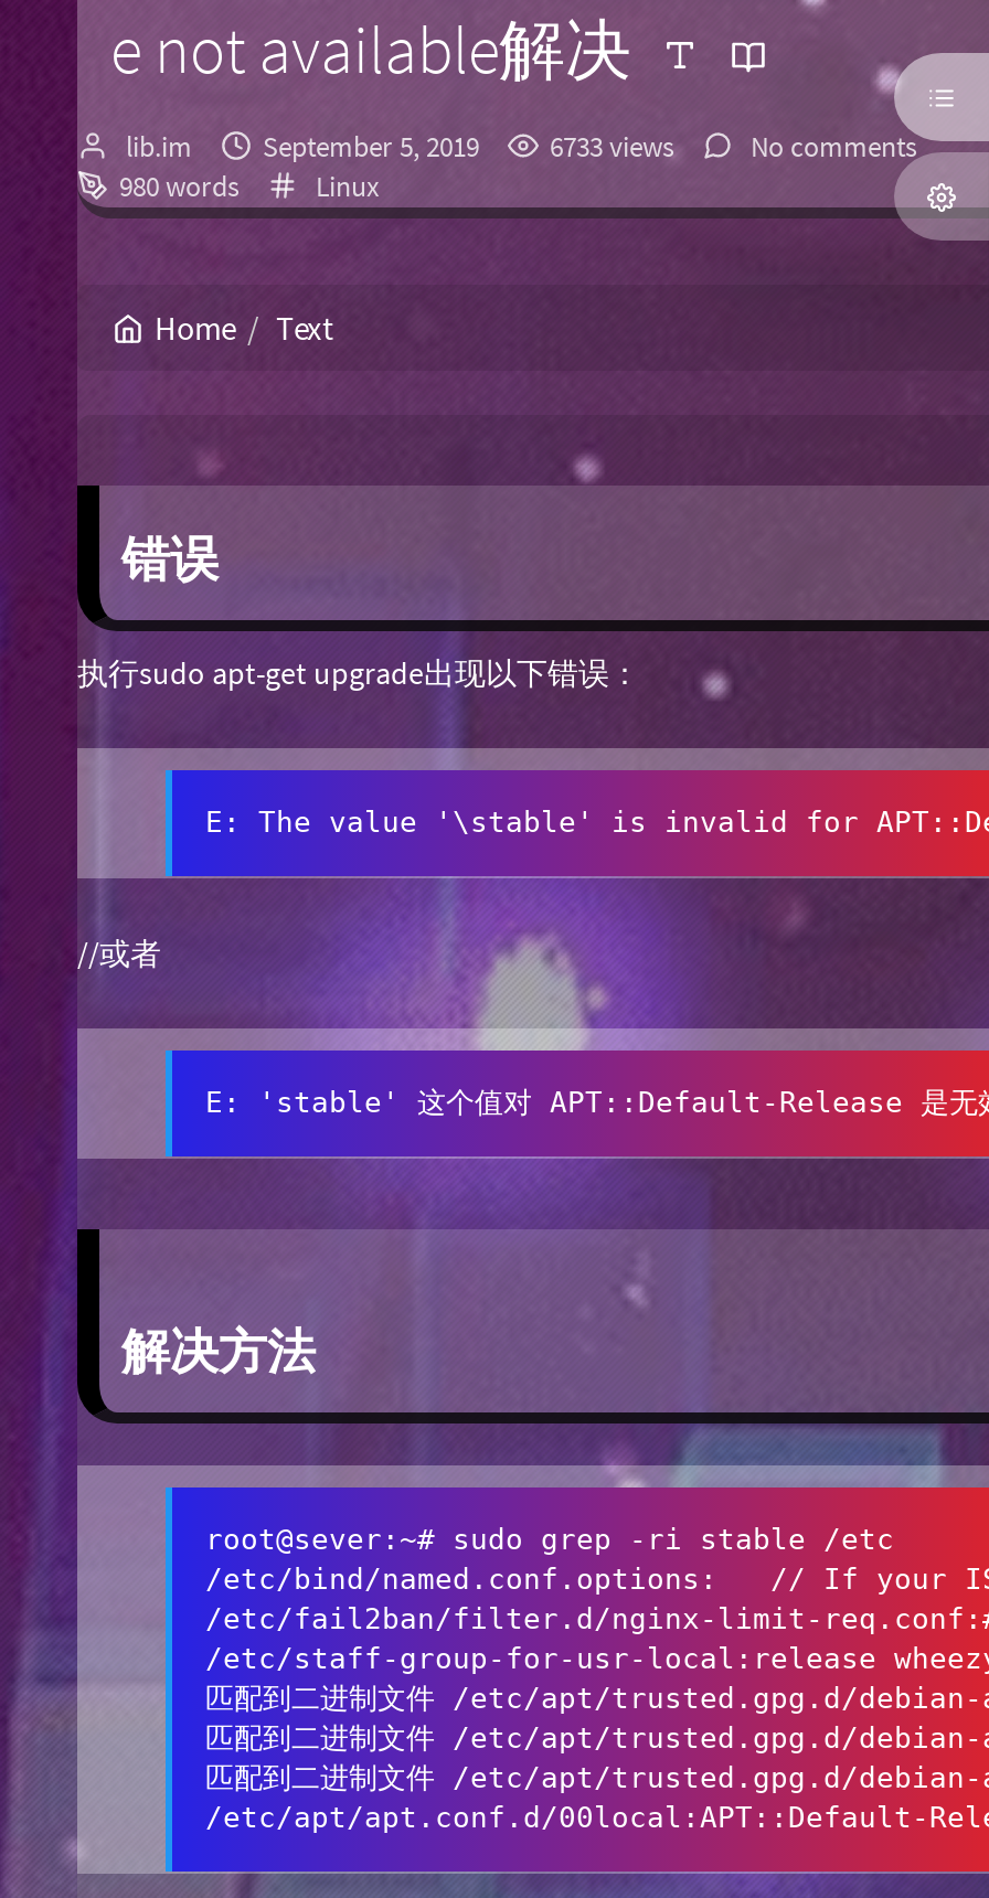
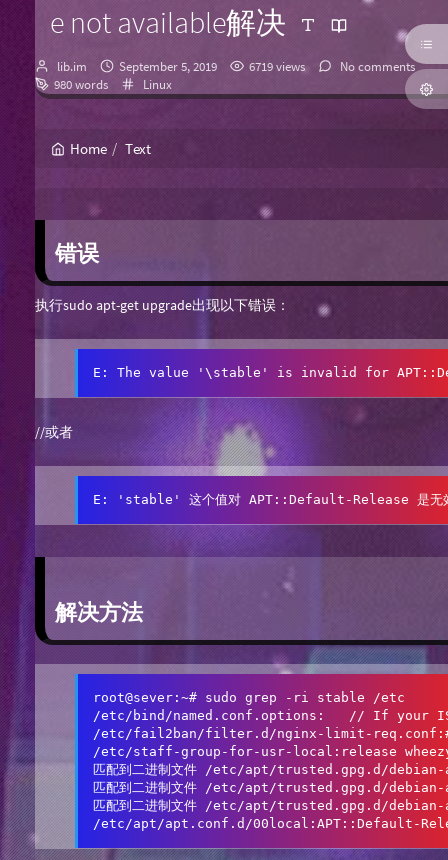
[550,128,673,166] 6733 views -> [249,58,305,75] 6719 views

